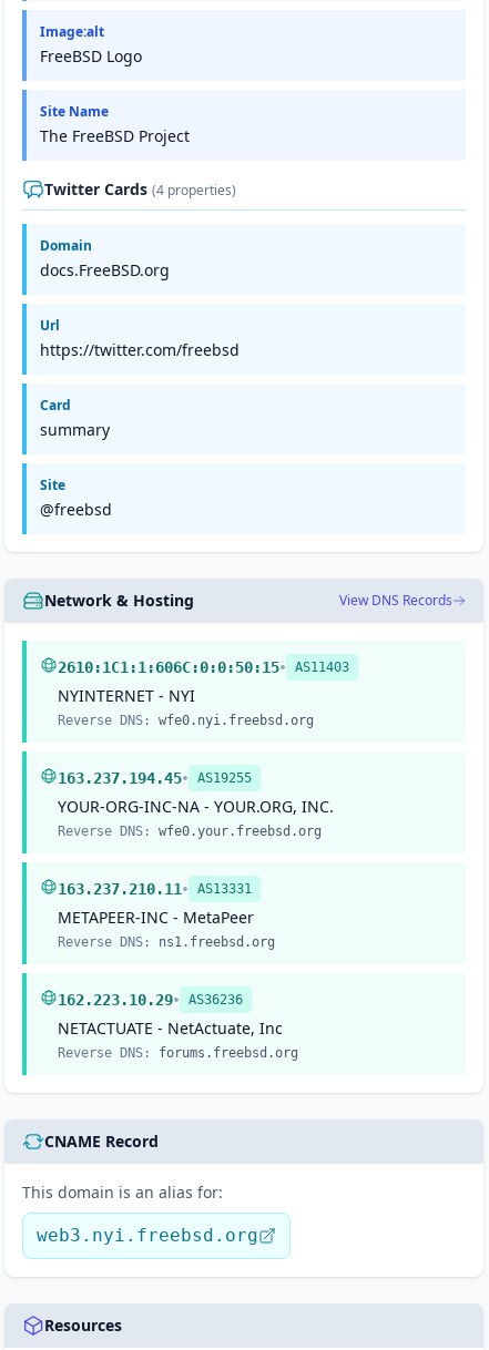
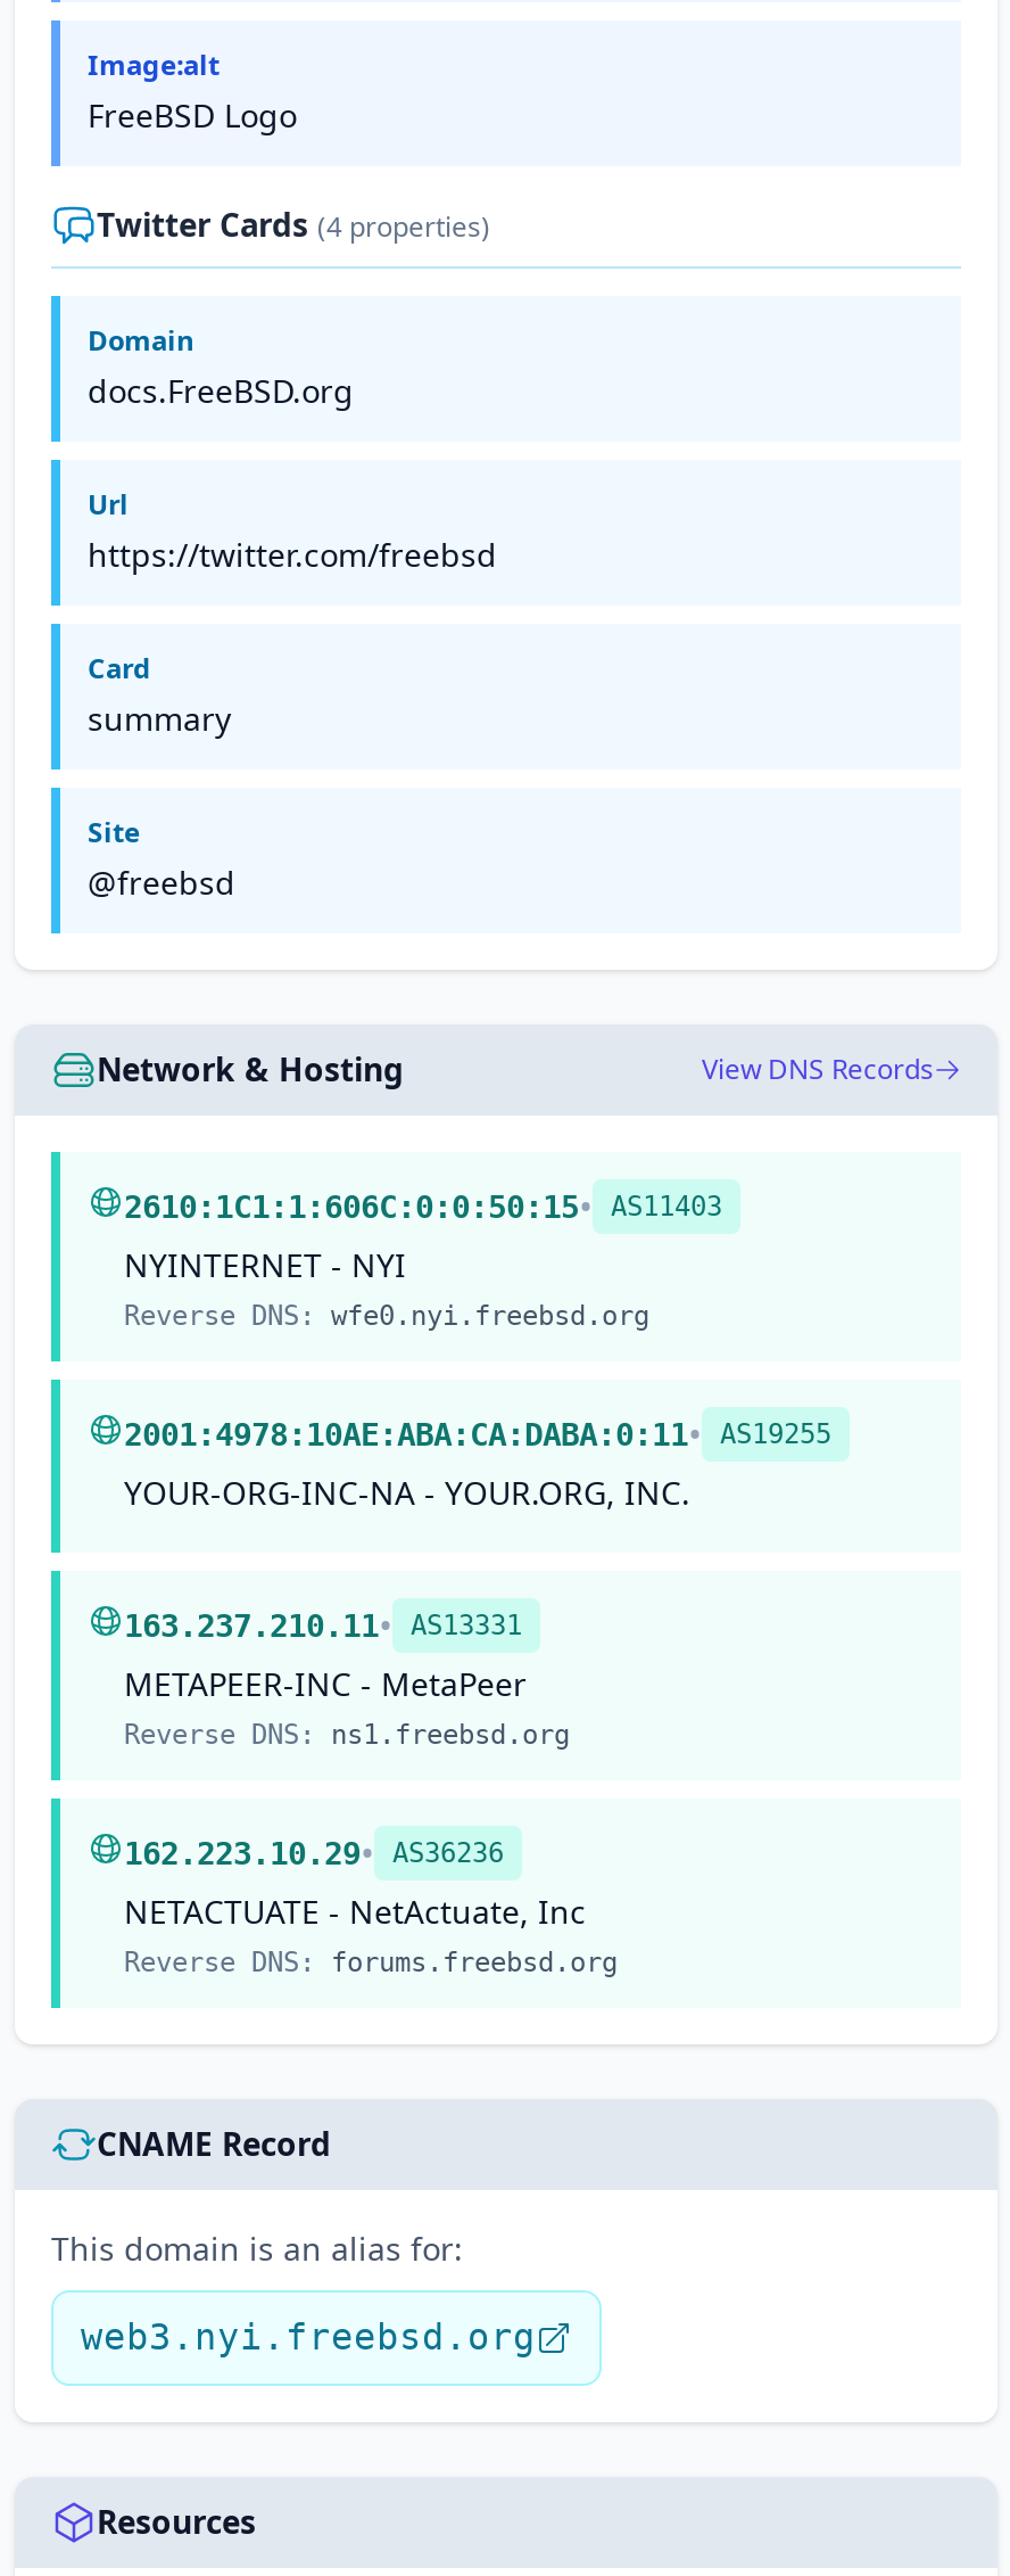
[40,102,190,146] Site Name | The FreeBSD Project -> none
[58,766,252,790] 163.237.194.45 • AS19255 -> [124,1409,831,1459] 2001:4978:10AE:ABA:CA:DABA:0:11 • AS19255
[58,824,322,839] Reverse DNS: wfe0.your.freebsd.org -> none

